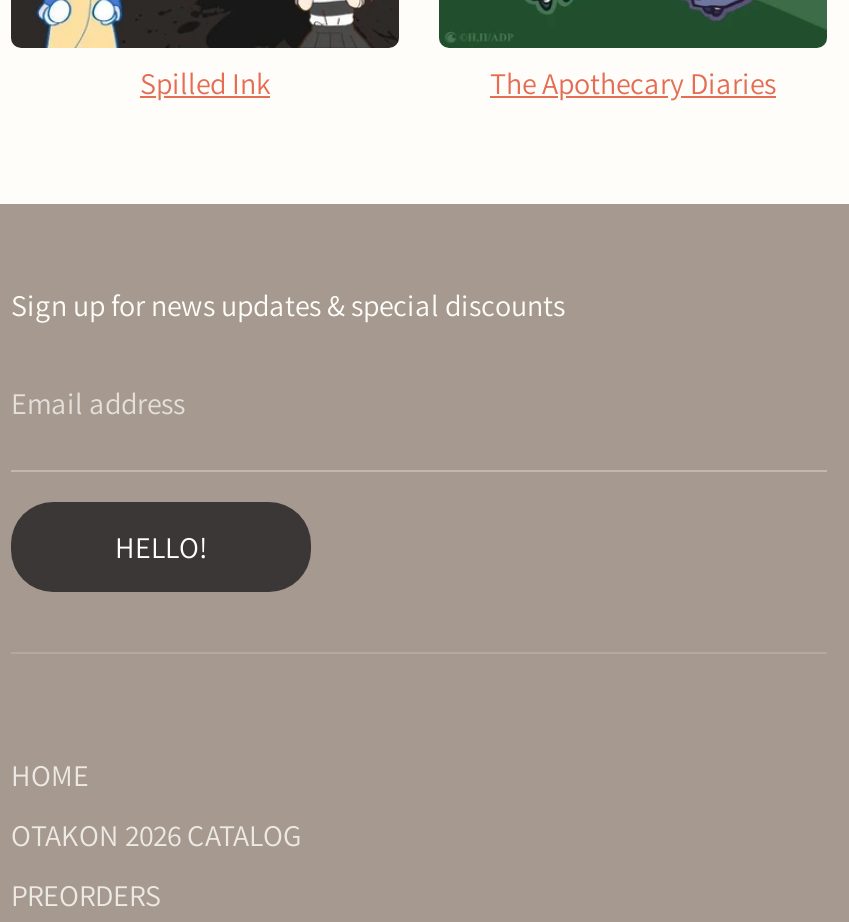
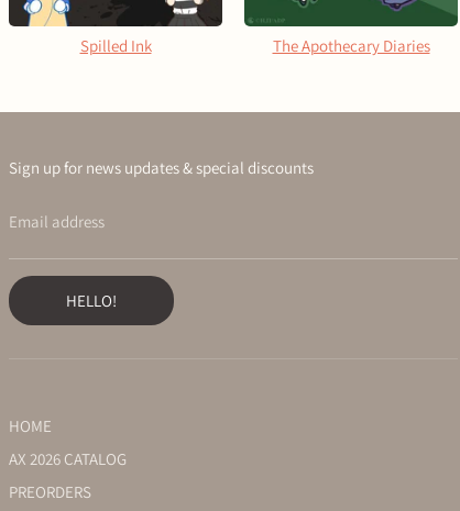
[11,816,301,854] OTAKON 2026 CATALOG -> [9,448,127,469] AX 2026 CATALOG

